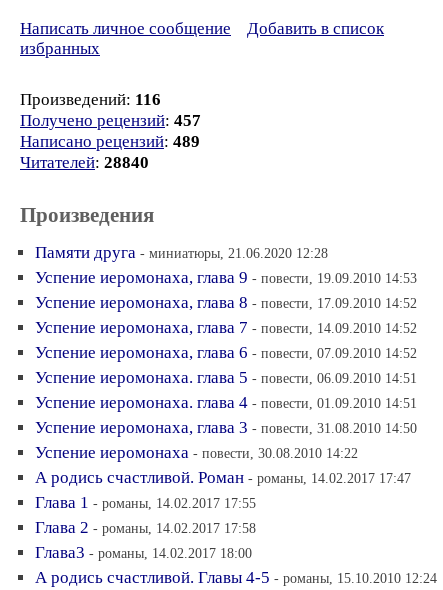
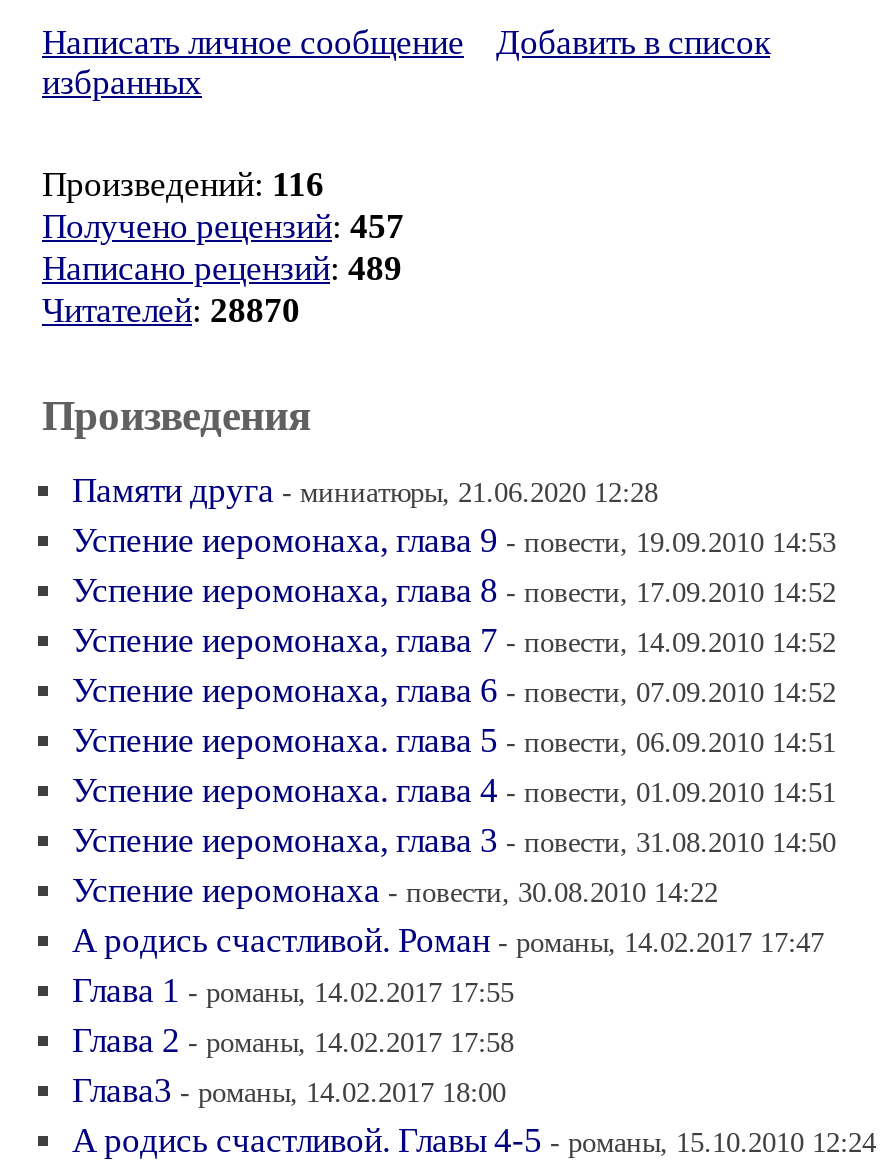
[20,153,149,172] Читателей: 28840 -> [42,292,300,330] Читателей: 28870

